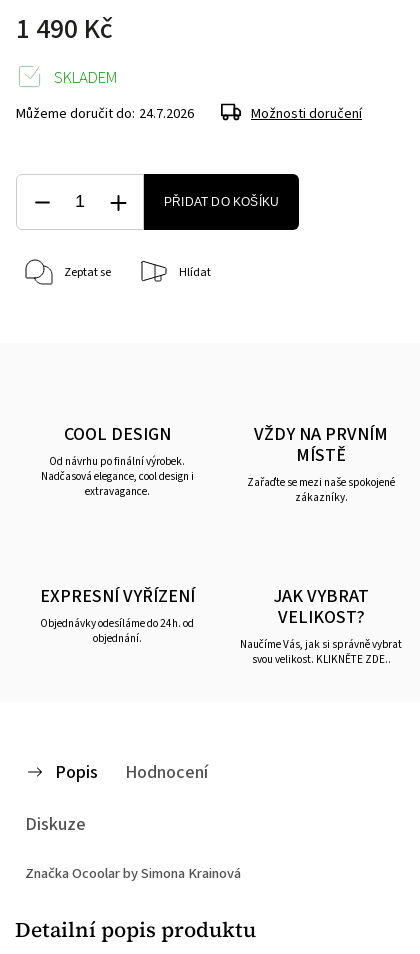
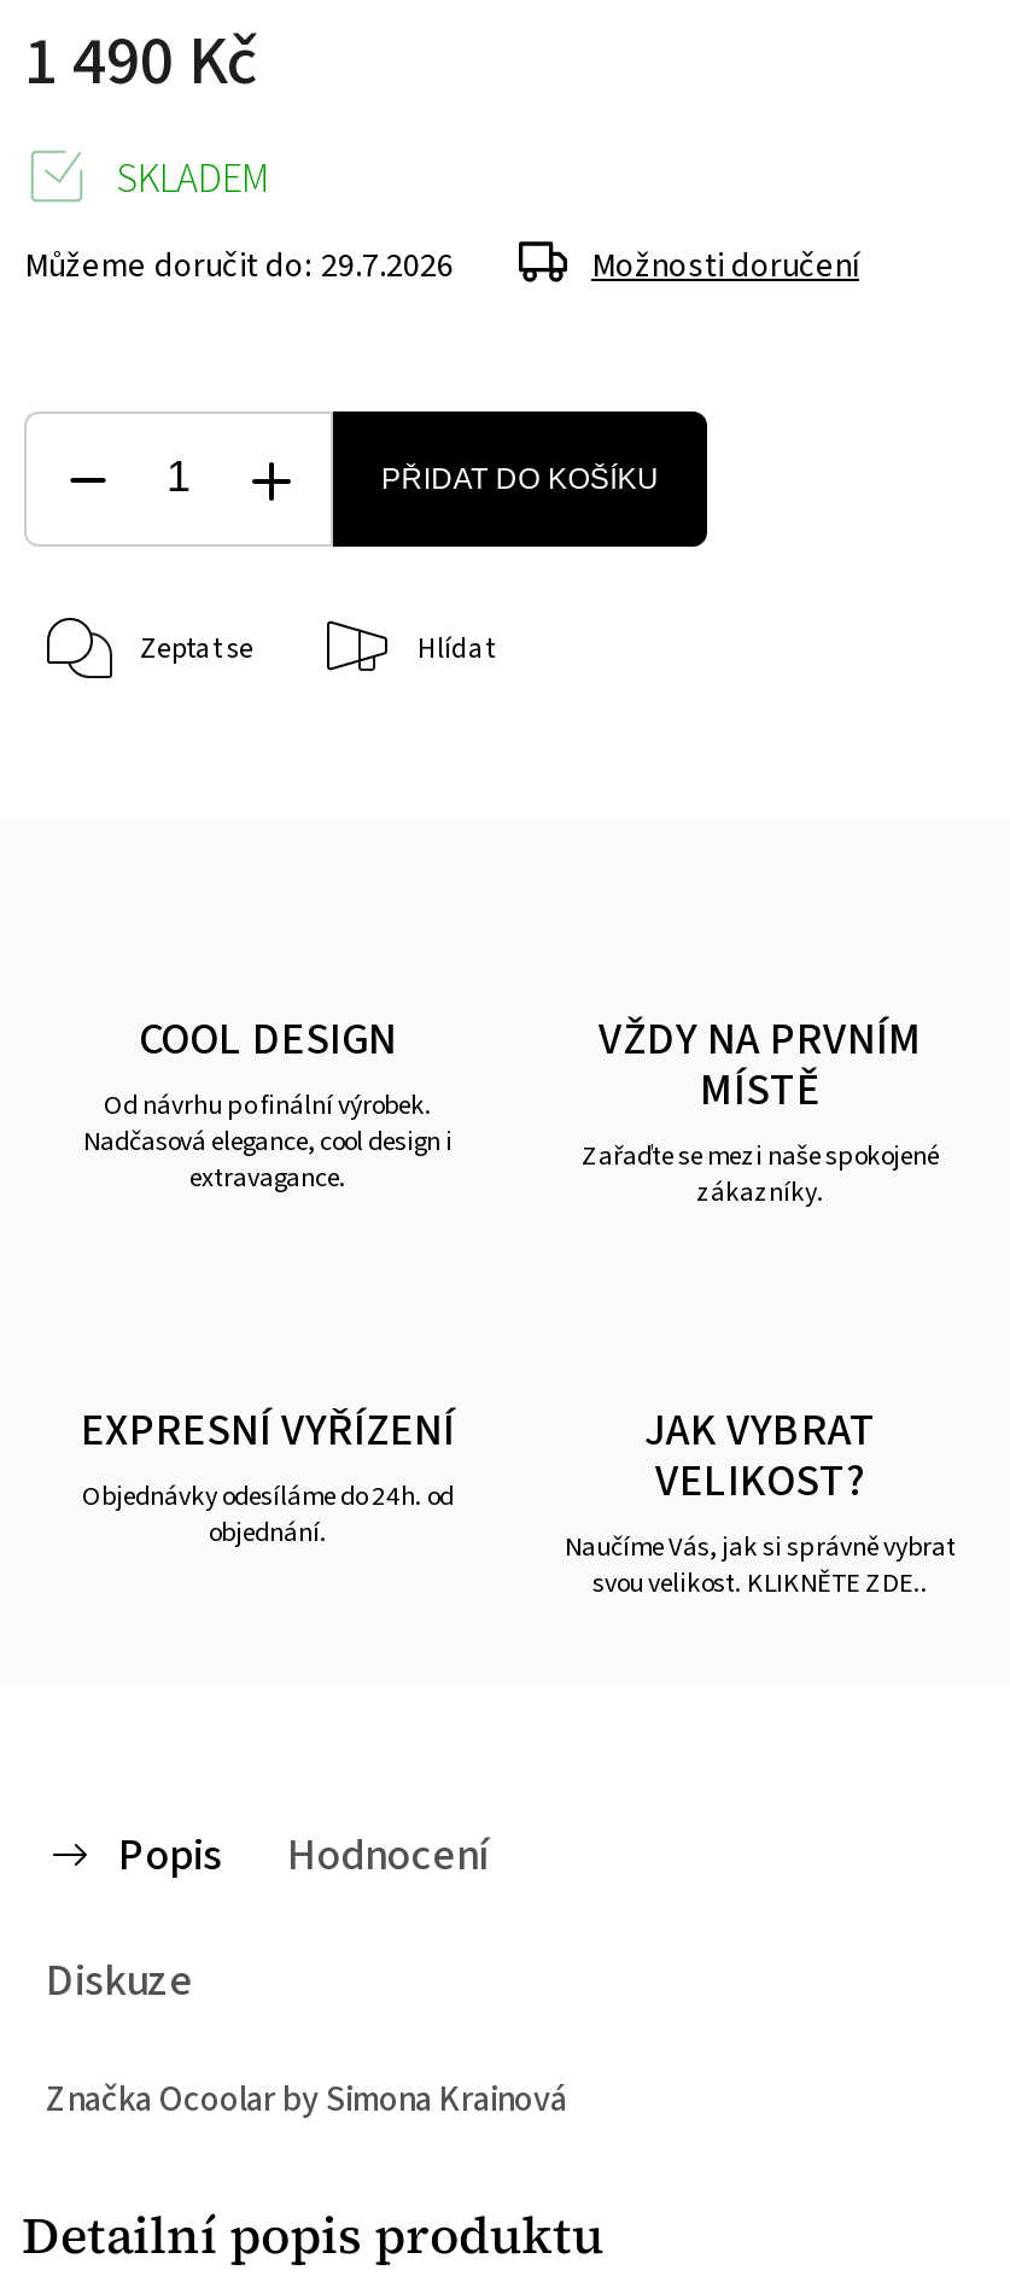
[16,103,194,123] Můžeme doručit do: 24.7.2026 -> [24,241,454,290] Můžeme doručit do: 29.7.2026

